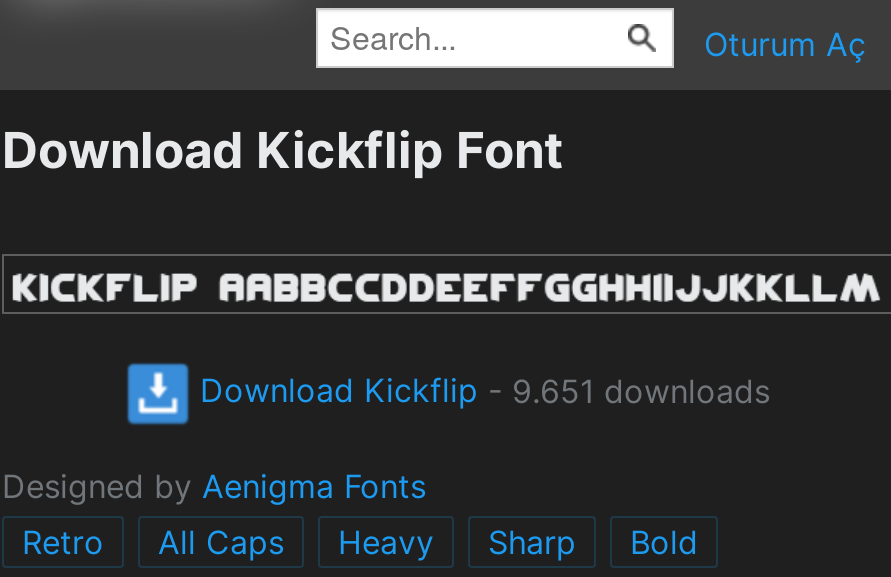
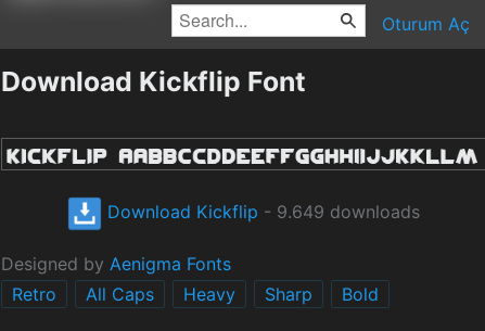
[190,370,770,410] Download Kickflip - 9.651 downloads -> [101,201,419,222] Download Kickflip - 9.649 downloads

